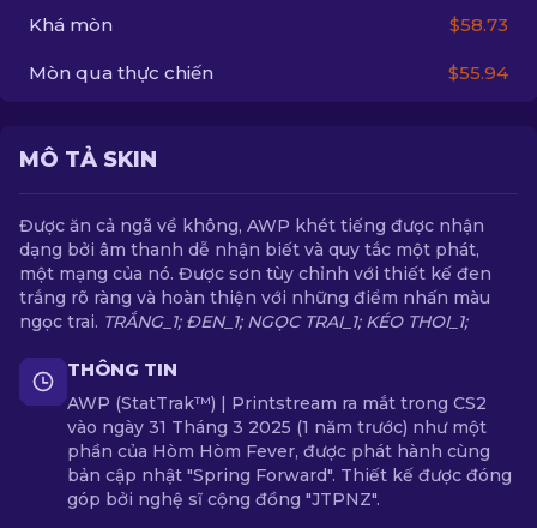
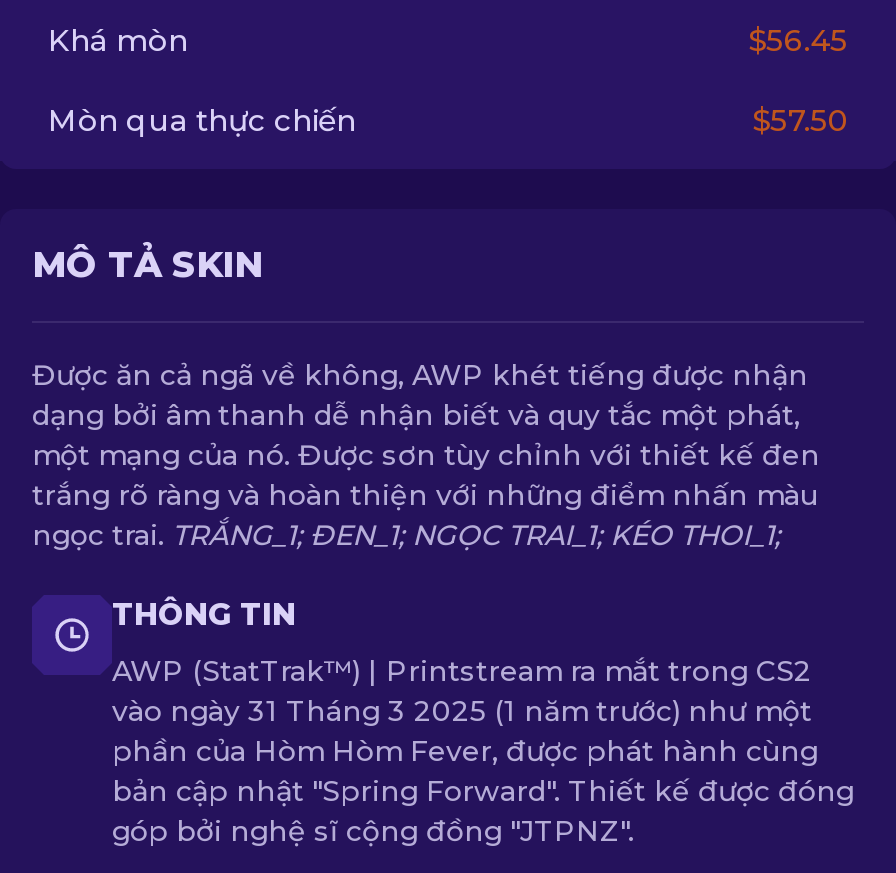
[449,13,508,36] $58.73 -> [748,21,848,59] $56.45
[448,61,508,84] $55.94 -> [752,101,848,139] $57.50

